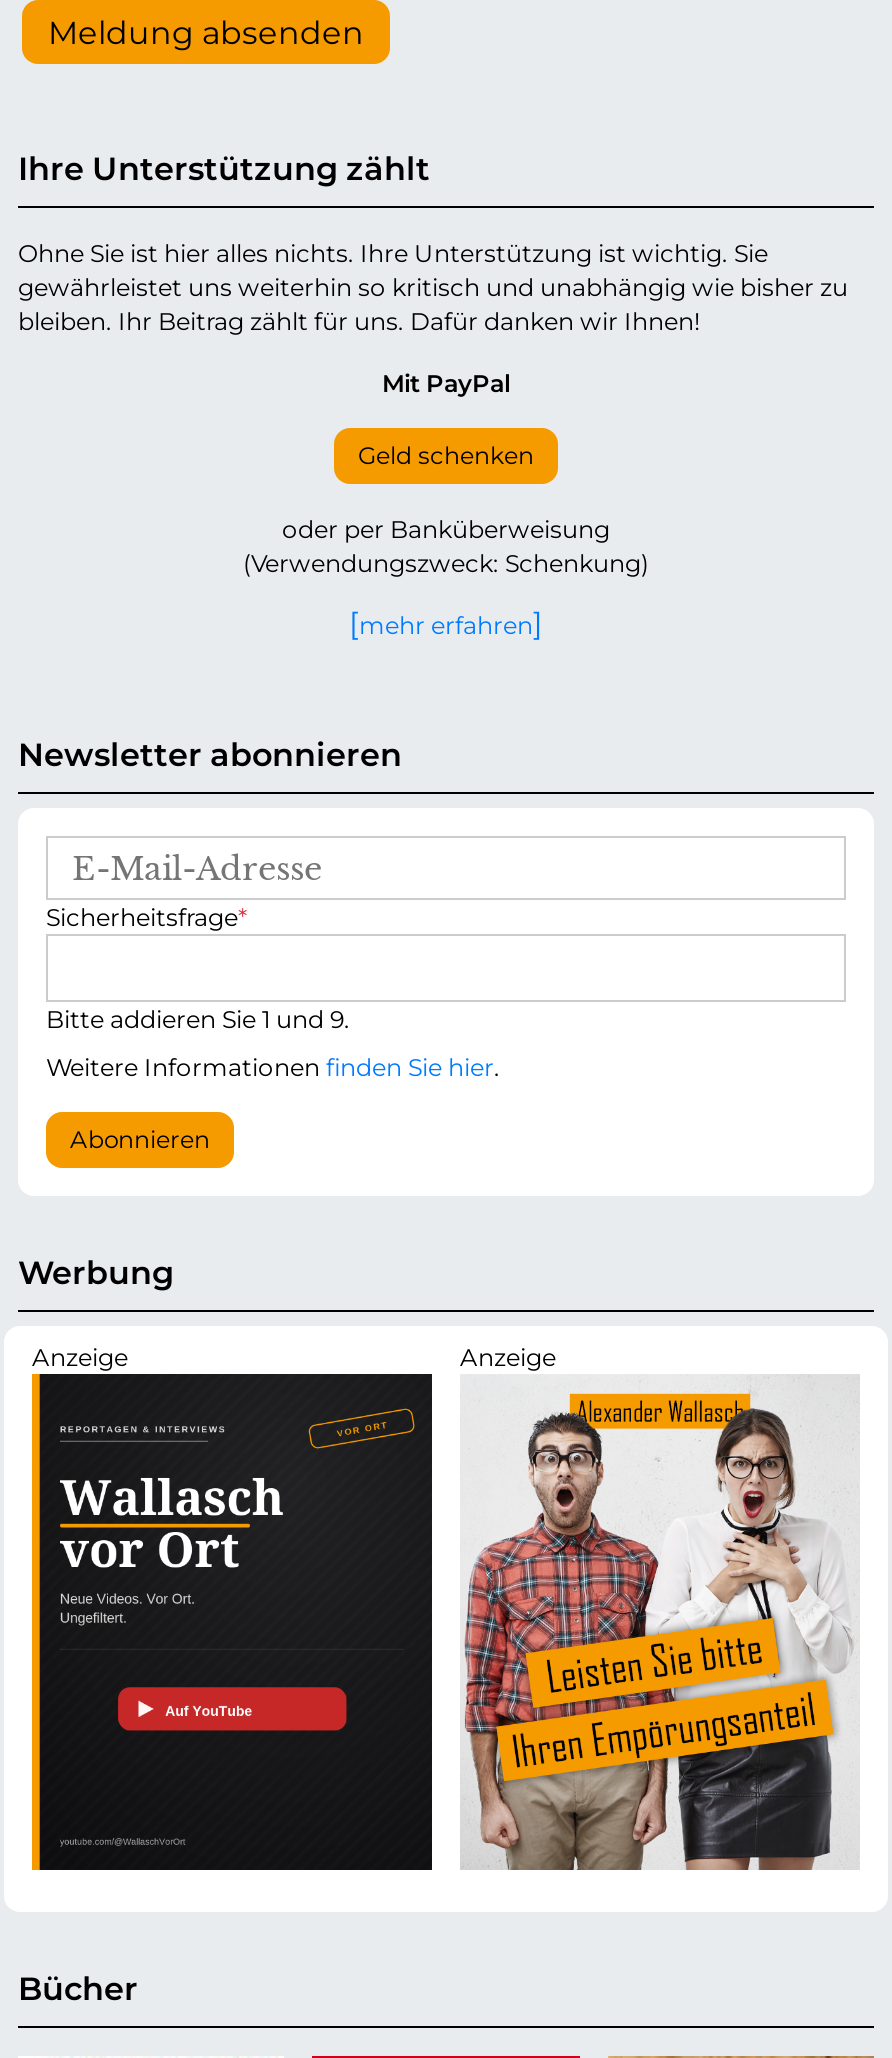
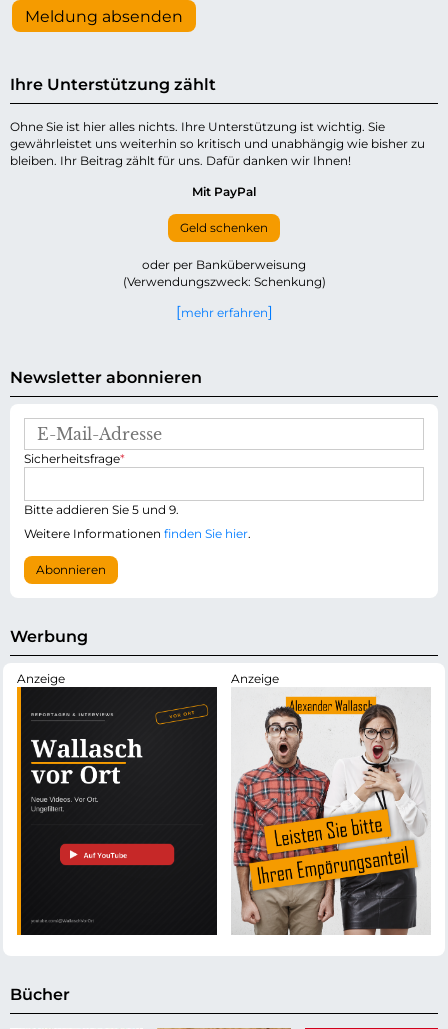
[46,1005,350,1035] Bitte addieren Sie 1 und 9. -> [24,502,179,517] Bitte addieren Sie 5 und 9.

